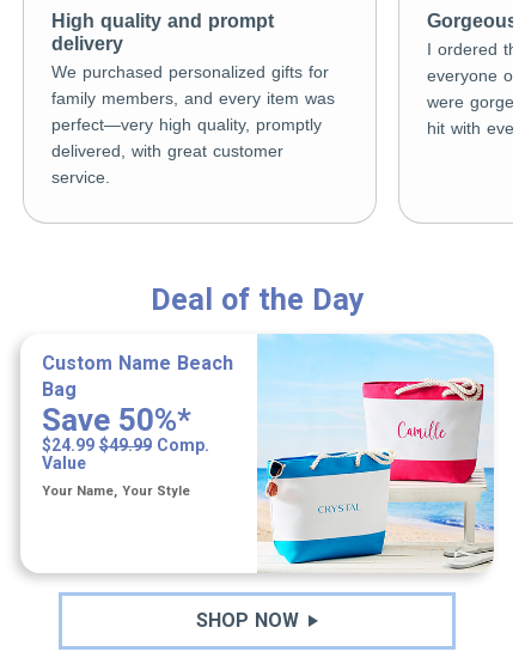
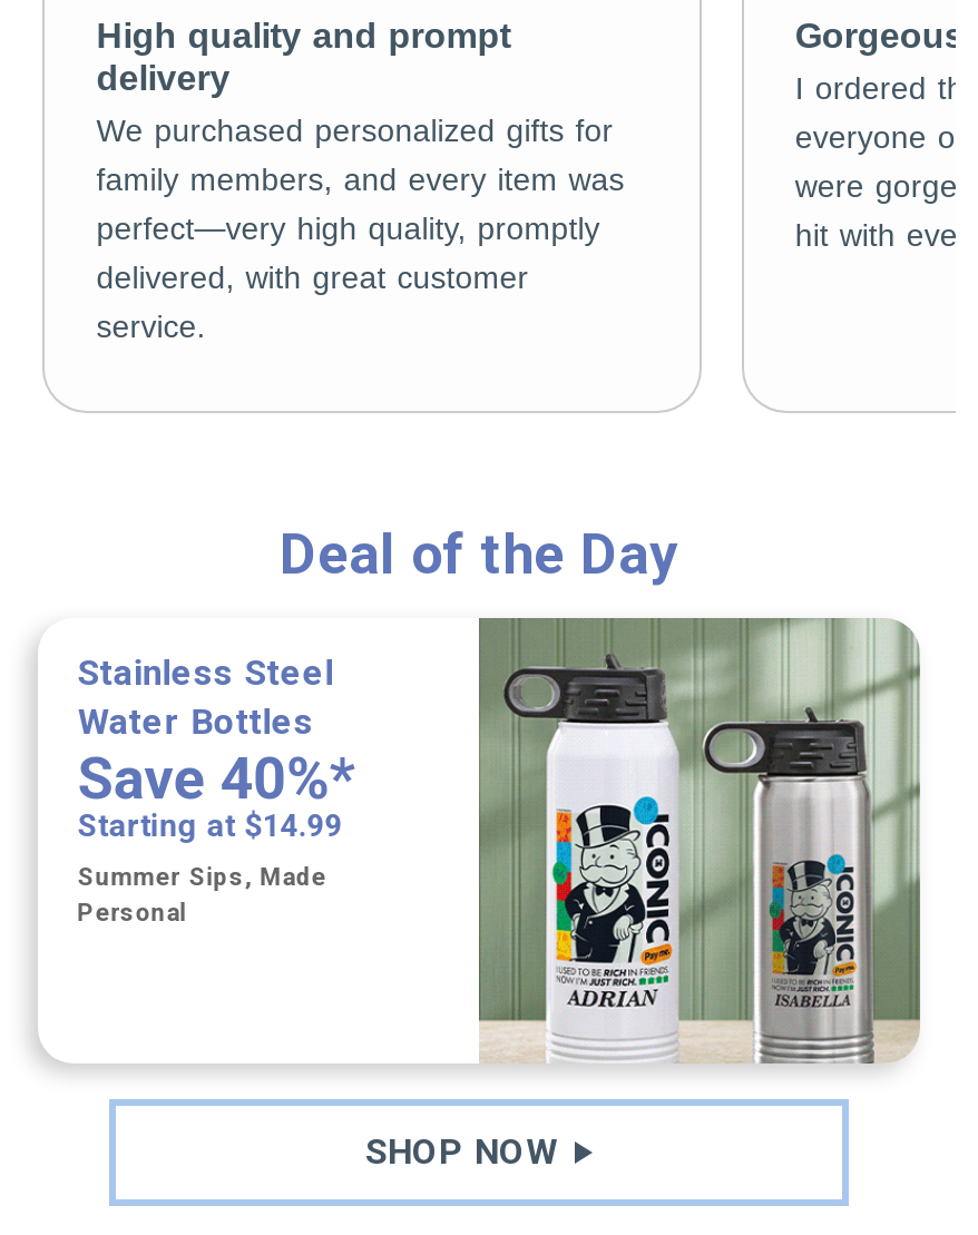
[256,334,495,573] [image] -> [477,616,922,1066] [image]
[42,352,233,472] Custom Name Beach | Bag | Save 50%* | $24.99 $49.99 Comp. | Value -> [78,651,356,843] Stainless Steel | Water Bottles | Save 40%* | Starting at $14.99
[42,483,190,499] Your Name, Your Style -> [78,863,327,927] Summer Sips, Made | Personal

